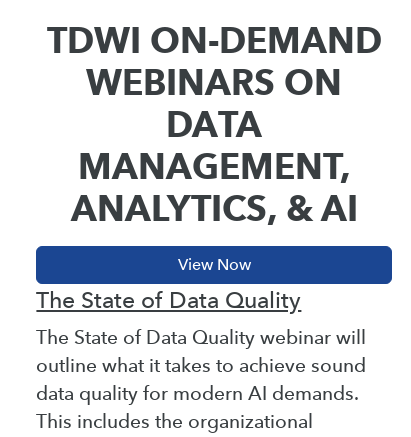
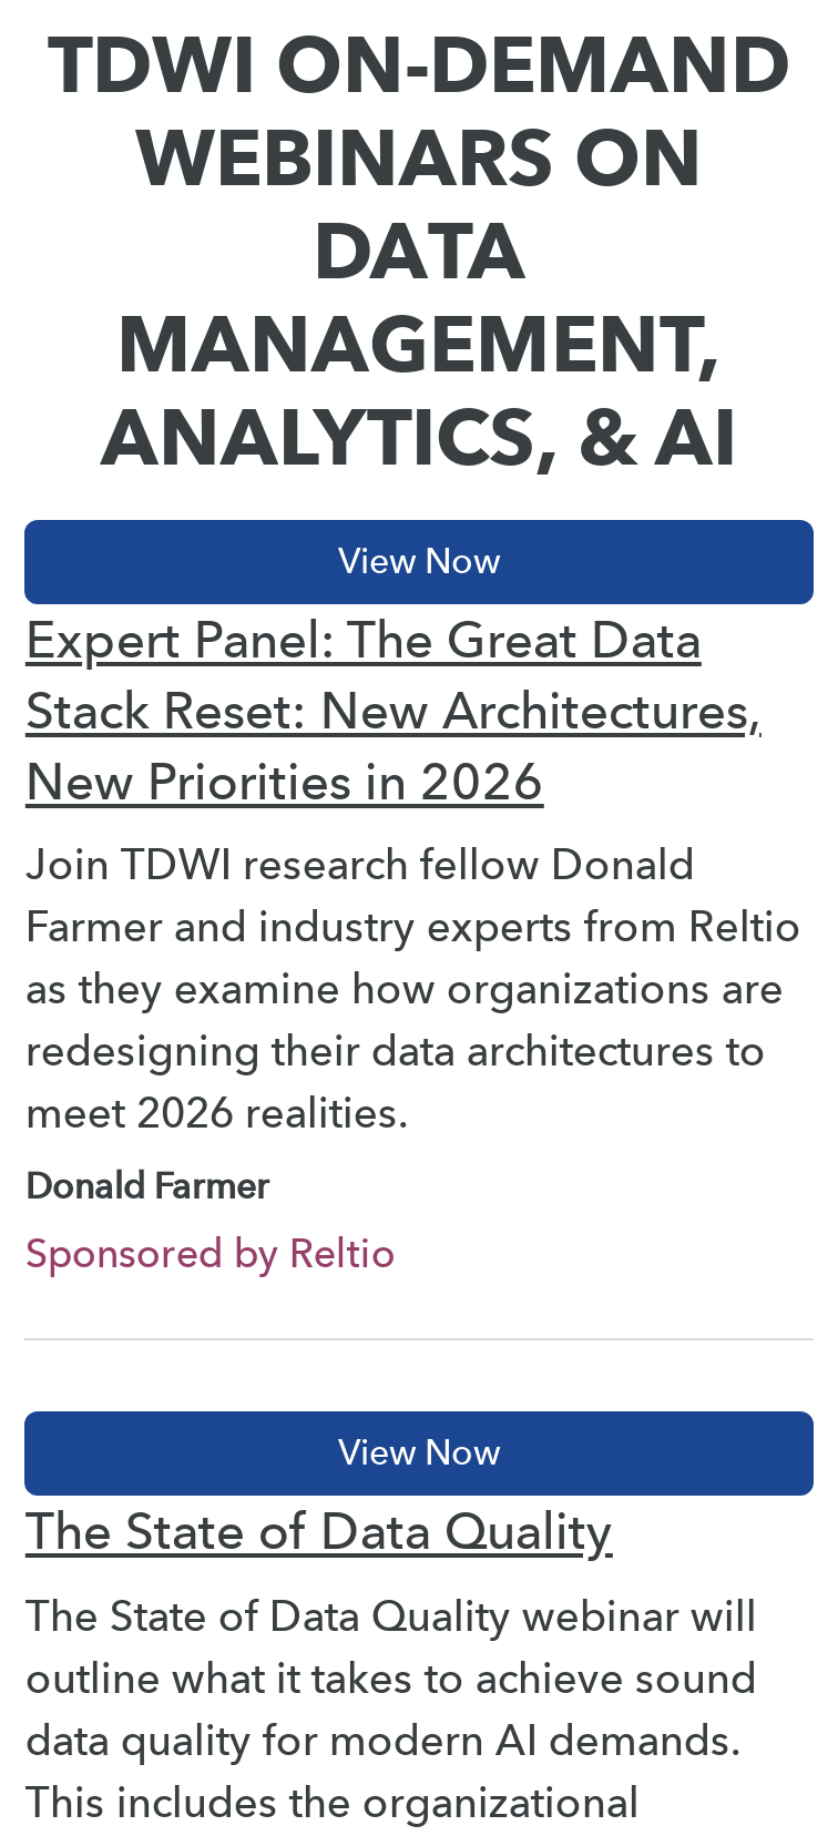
none -> [25,608,801,1278] Expert Panel: The Great Data | Stack Reset: New Architectures, | New Priorities in 2026 | Join TDWI research fellow Donald | Farmer and industry experts from Reltio | as they examine how organizations are | redesigning their data architectures to | meet 2026 realities. | Donald Farmer | Sponsored by Reltio

